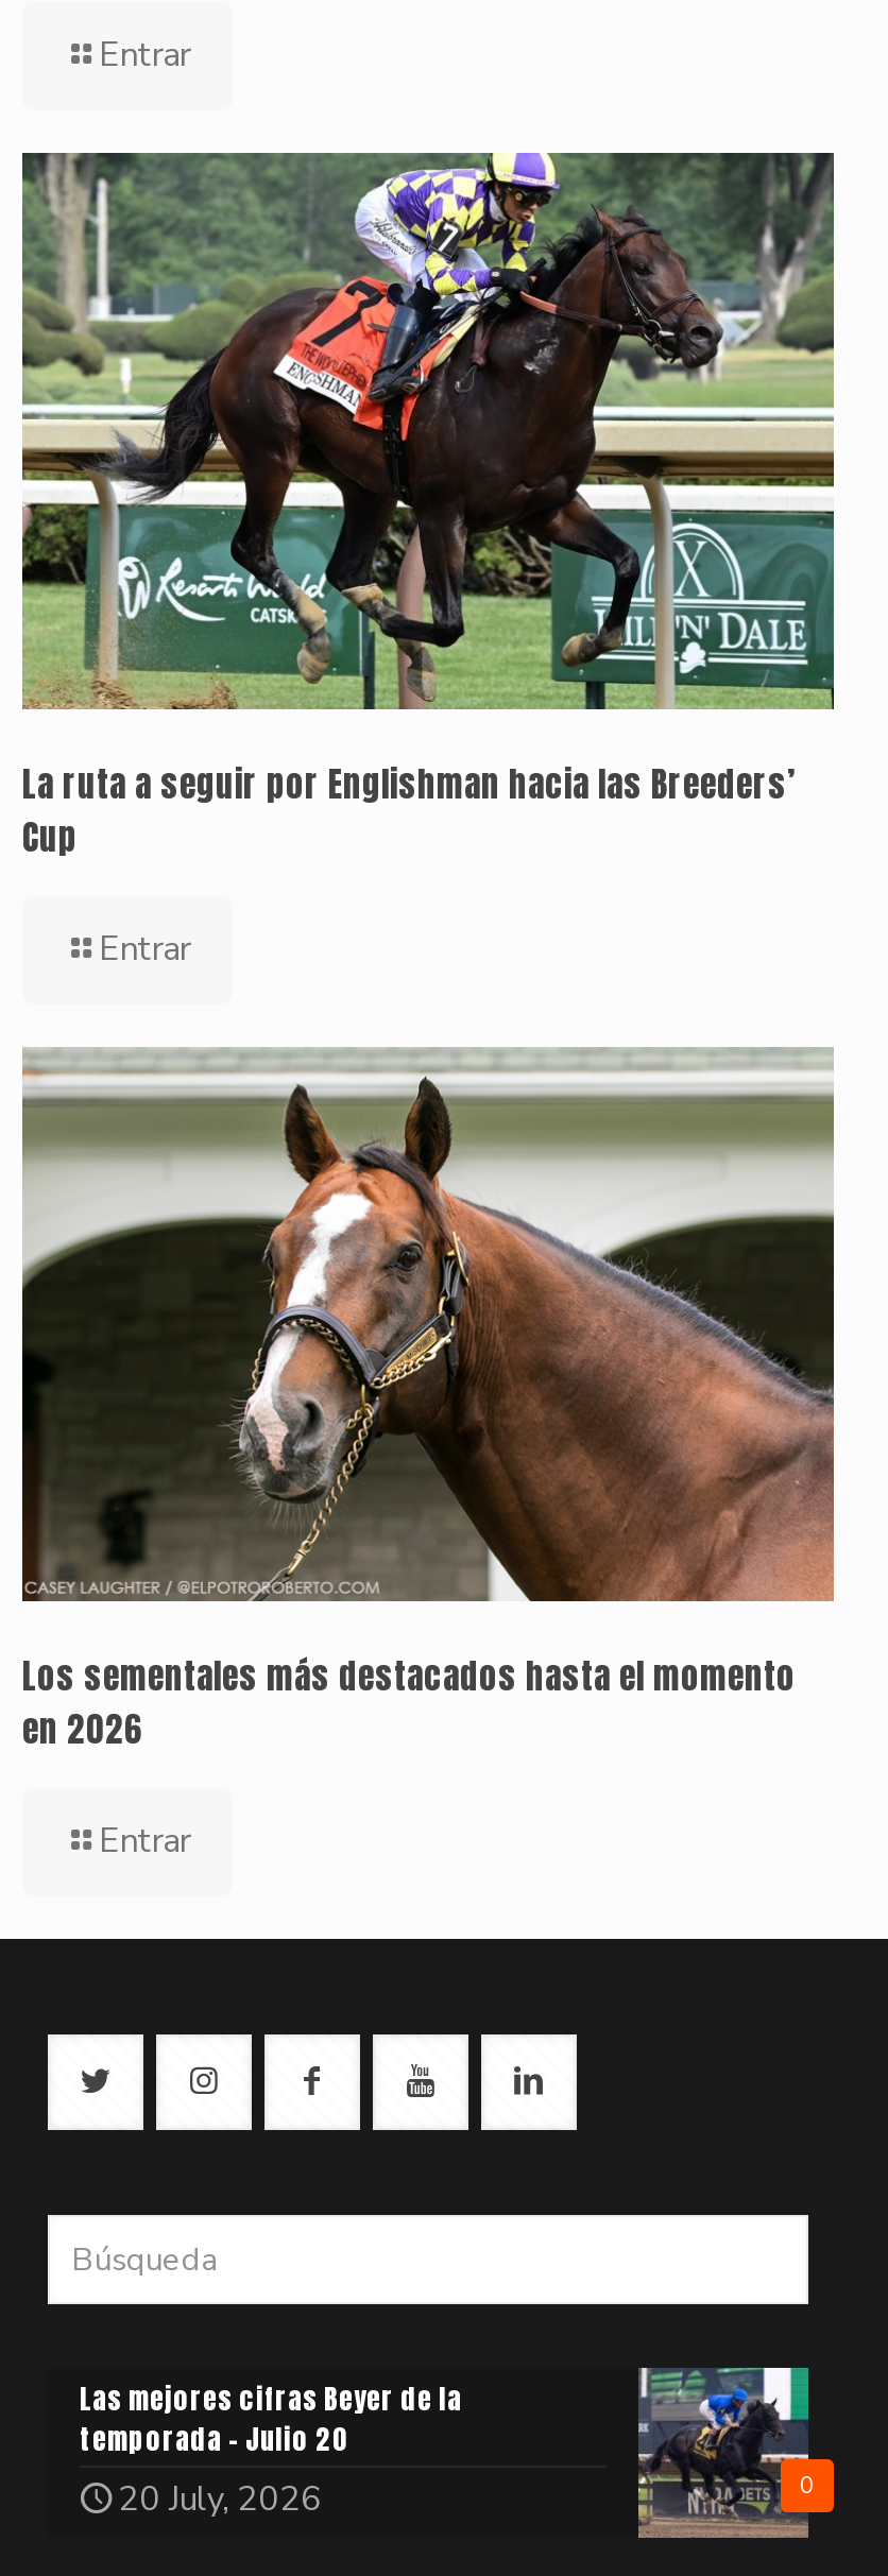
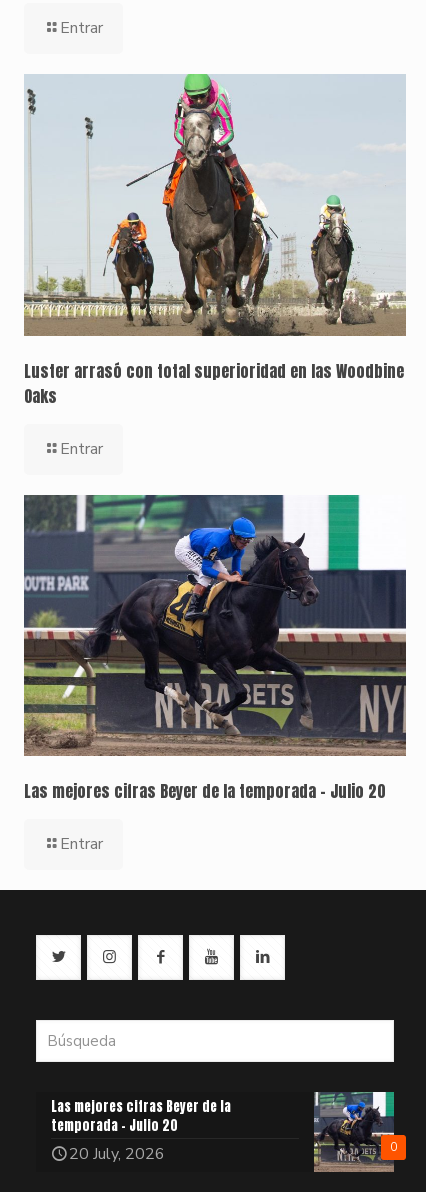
[20,151,836,862] [image] | La ruta a seguir por Englishman hacia las Breeders’ | Cup -> [23,74,407,408] [image] | Luster arrasó con total superioridad en las Woodbine | Oaks
[20,1047,836,1754] [image] | Los sementales más destacados hasta el momento | en 2026 -> [23,495,407,803] [image] | Las mejores cifras Beyer de la temporada – Julio 20

